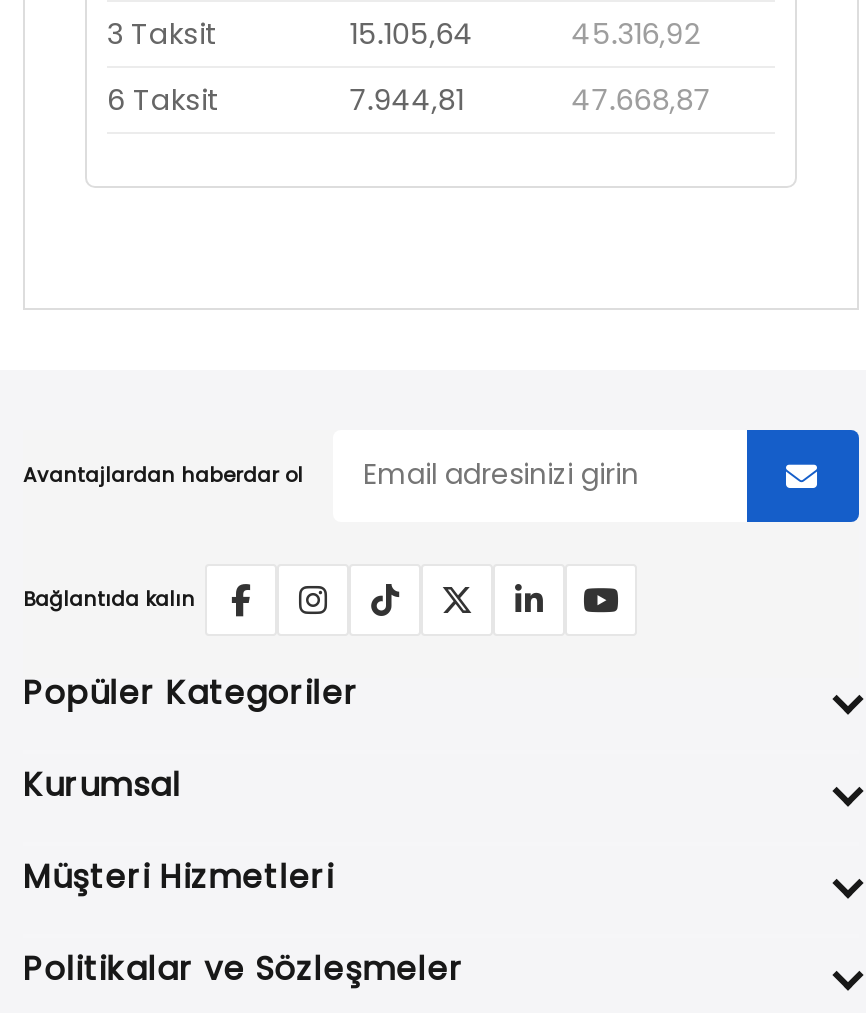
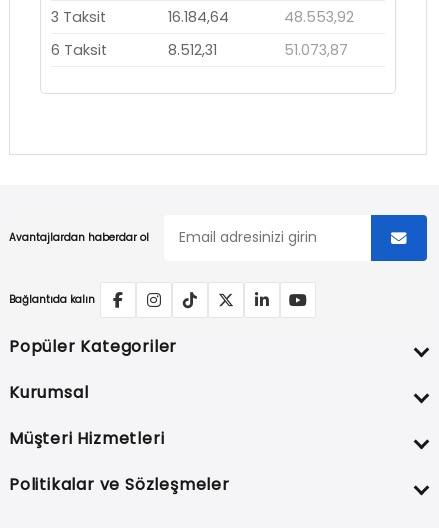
[349,14,473,54] 15.105,64 -> [168,7,229,27] 16.184,64
[571,14,699,54] 45.316,92 -> [284,7,354,27] 48.553,92
[349,80,463,120] 7.944,81 -> [168,40,217,60] 8.512,31
[571,80,711,120] 47.668,87 -> [284,40,348,60] 51.073,87

